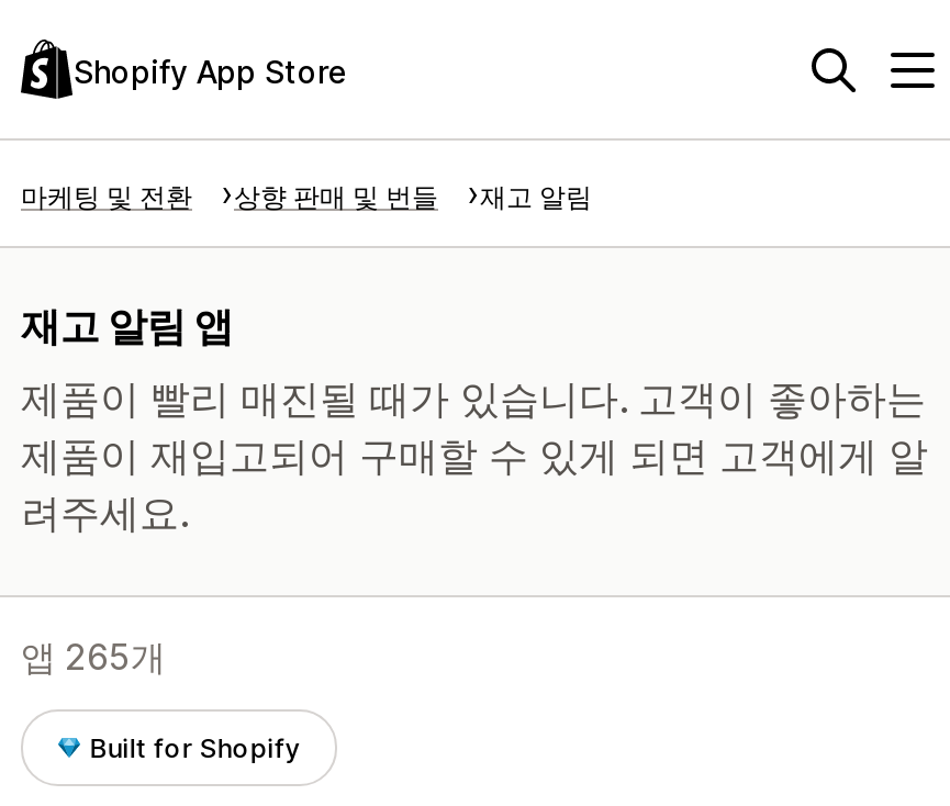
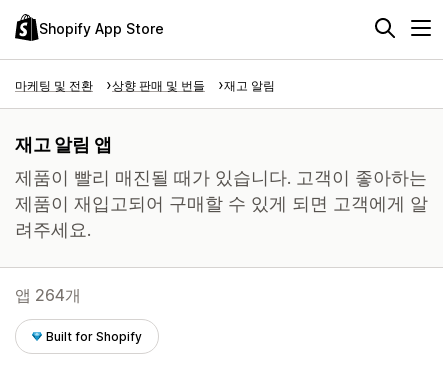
[21,635,166,679] 앱 265개 -> [15,285,81,305] 앱 264개

